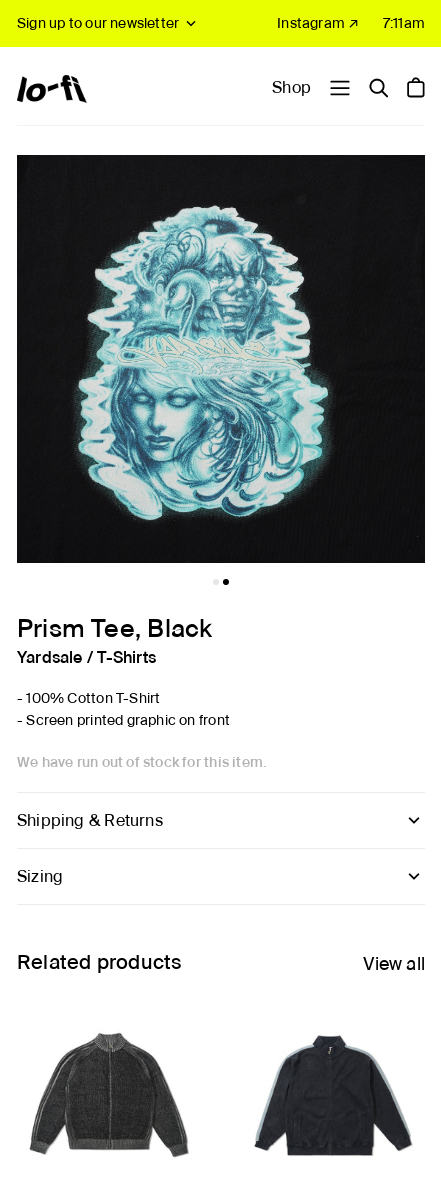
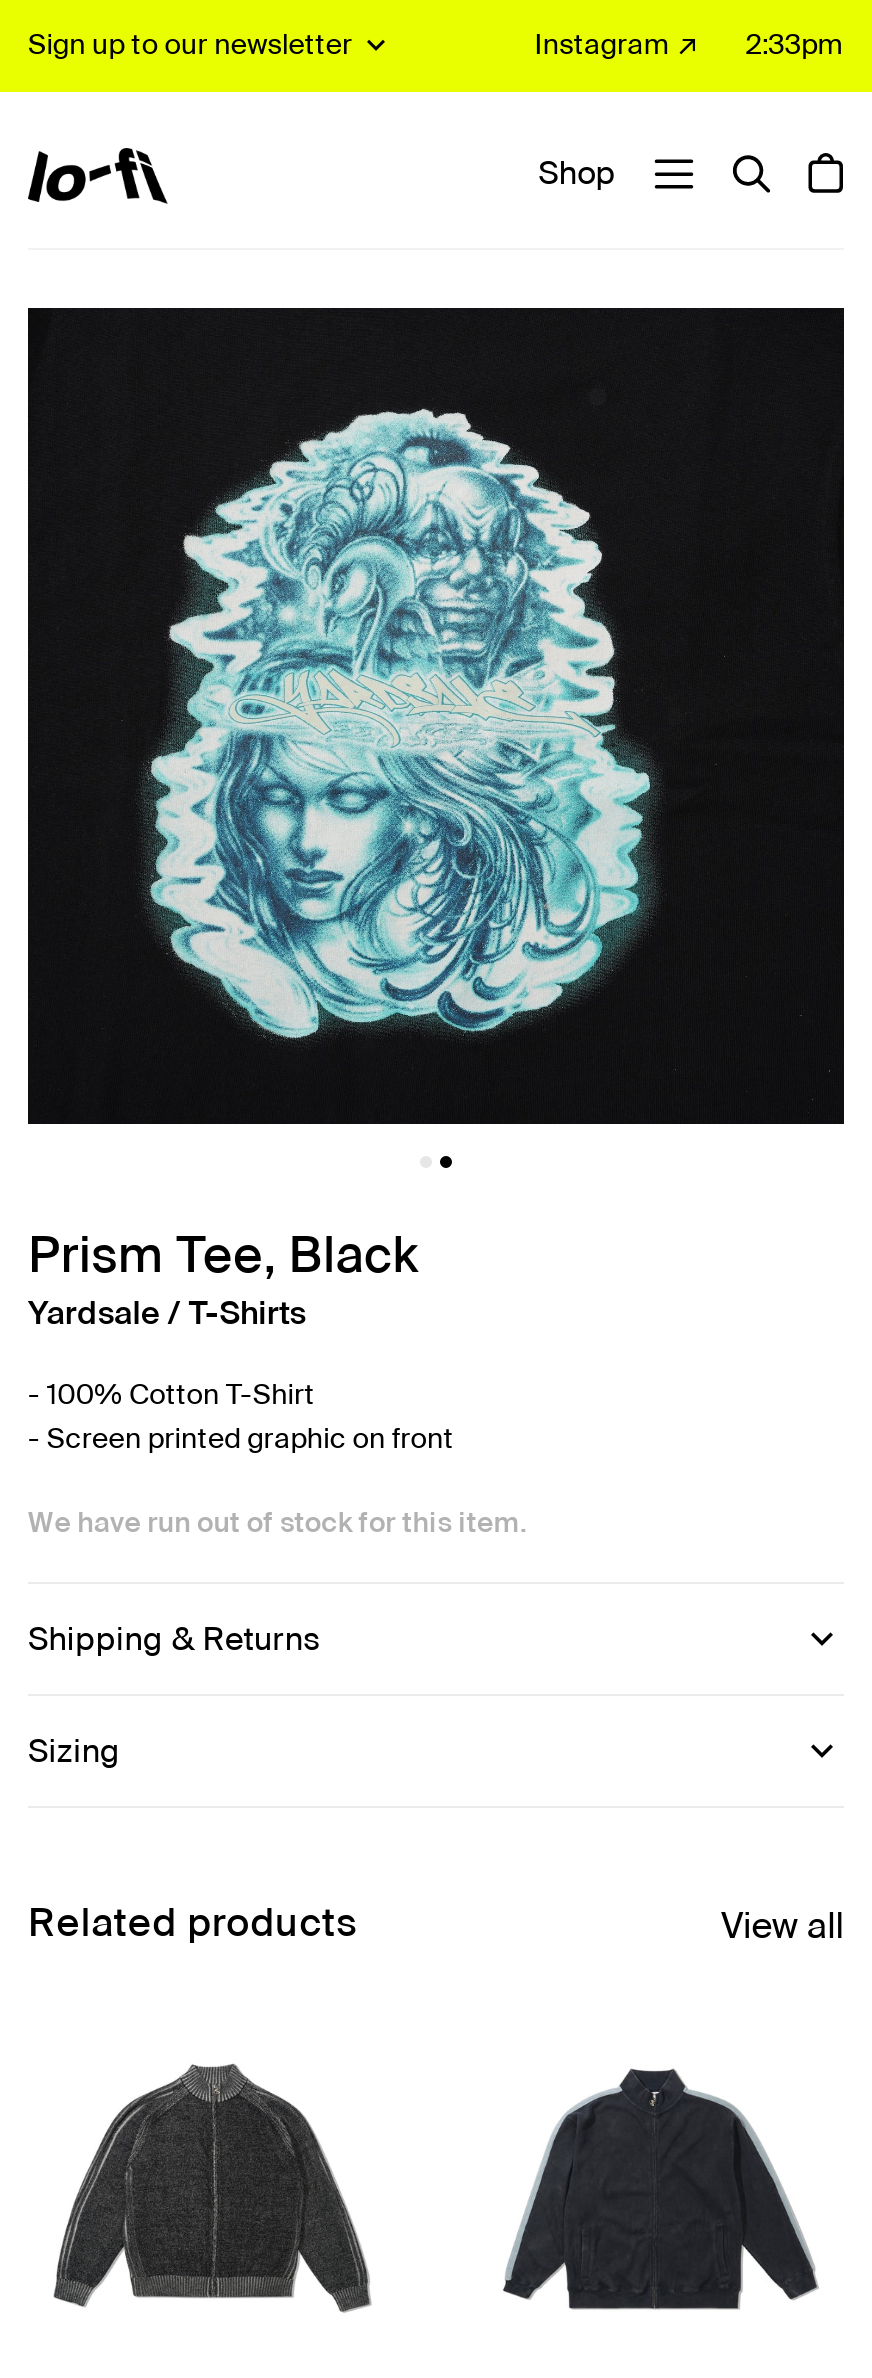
[383,15,425,31] 7:11am -> [745,28,844,60] 2:33pm

